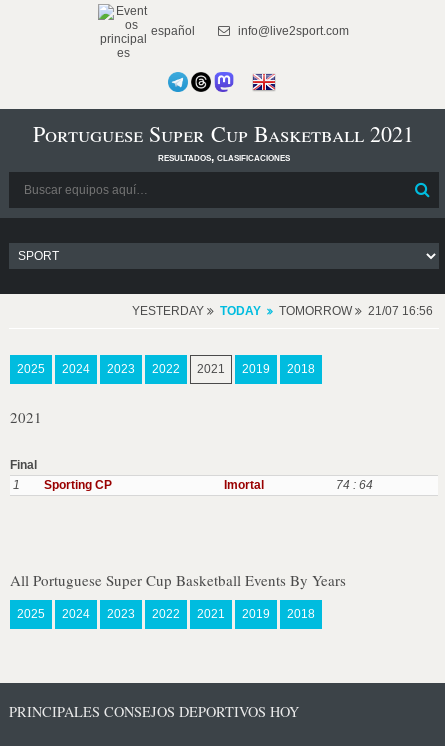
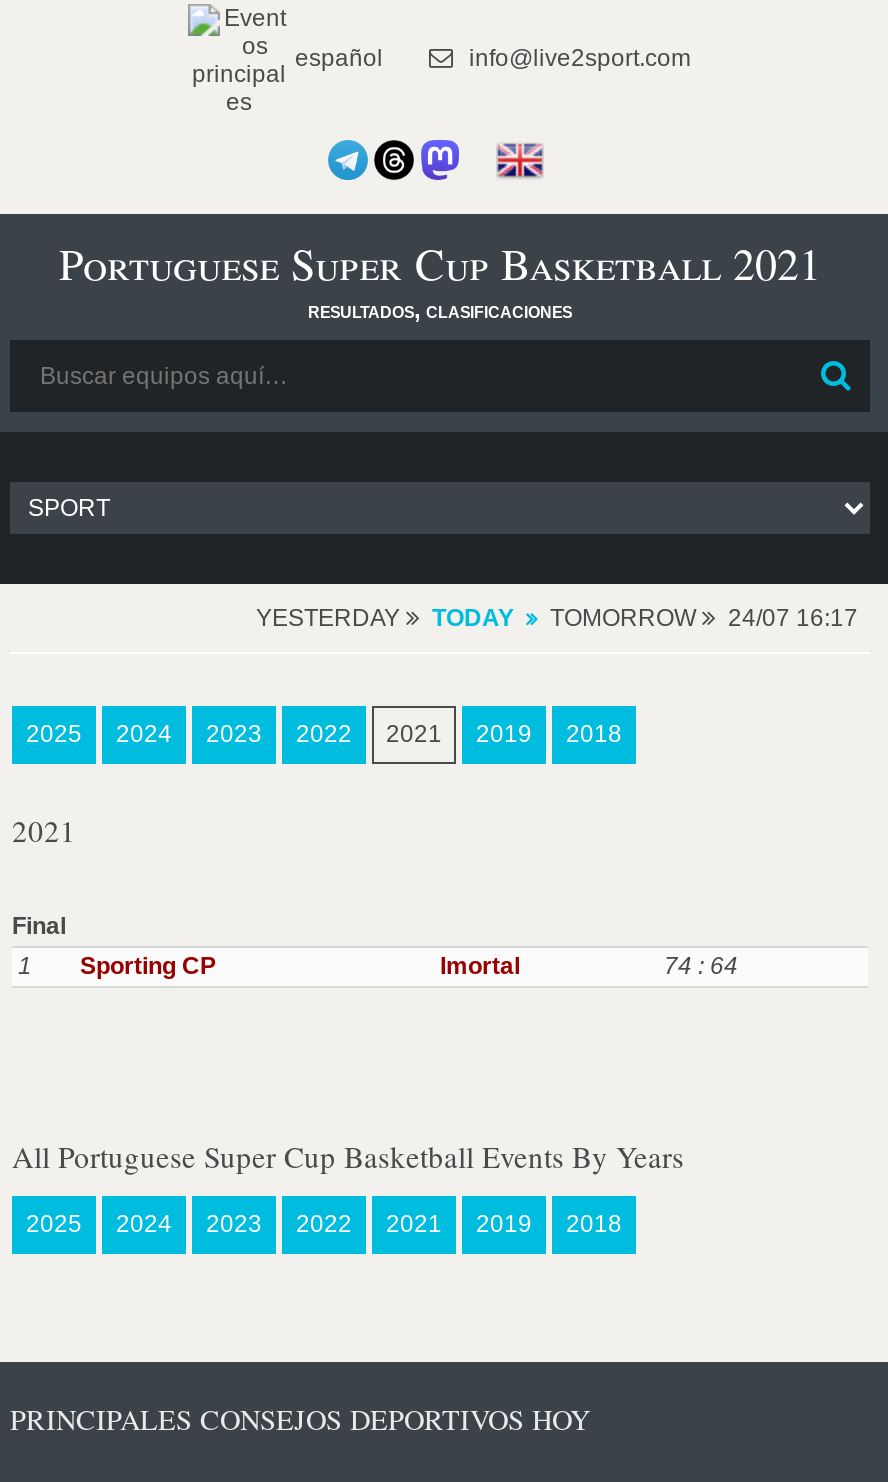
[132,304,433,318] YESTERDAY TODAY TOMORROW 21/07 16:56 -> [256,604,858,632] YESTERDAY TODAY TOMORROW 24/07 16:17

